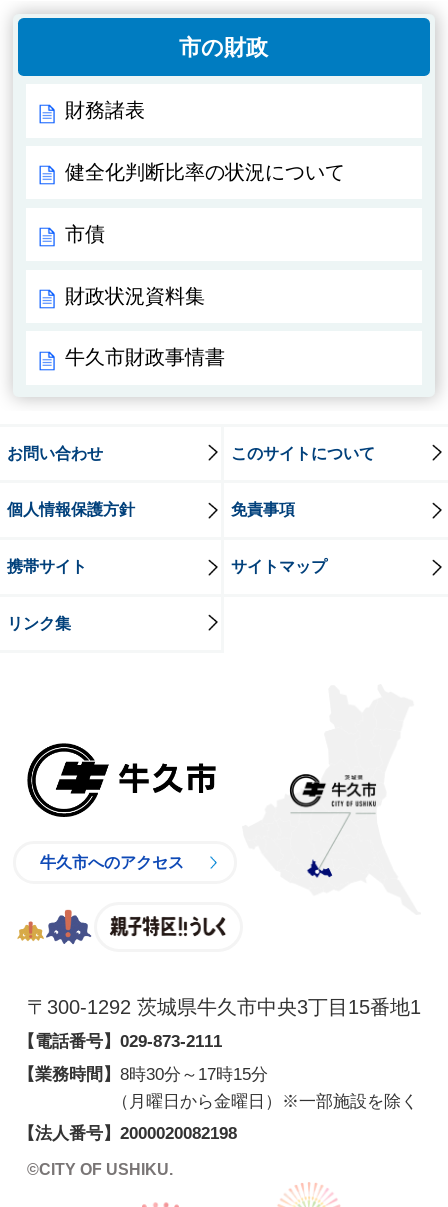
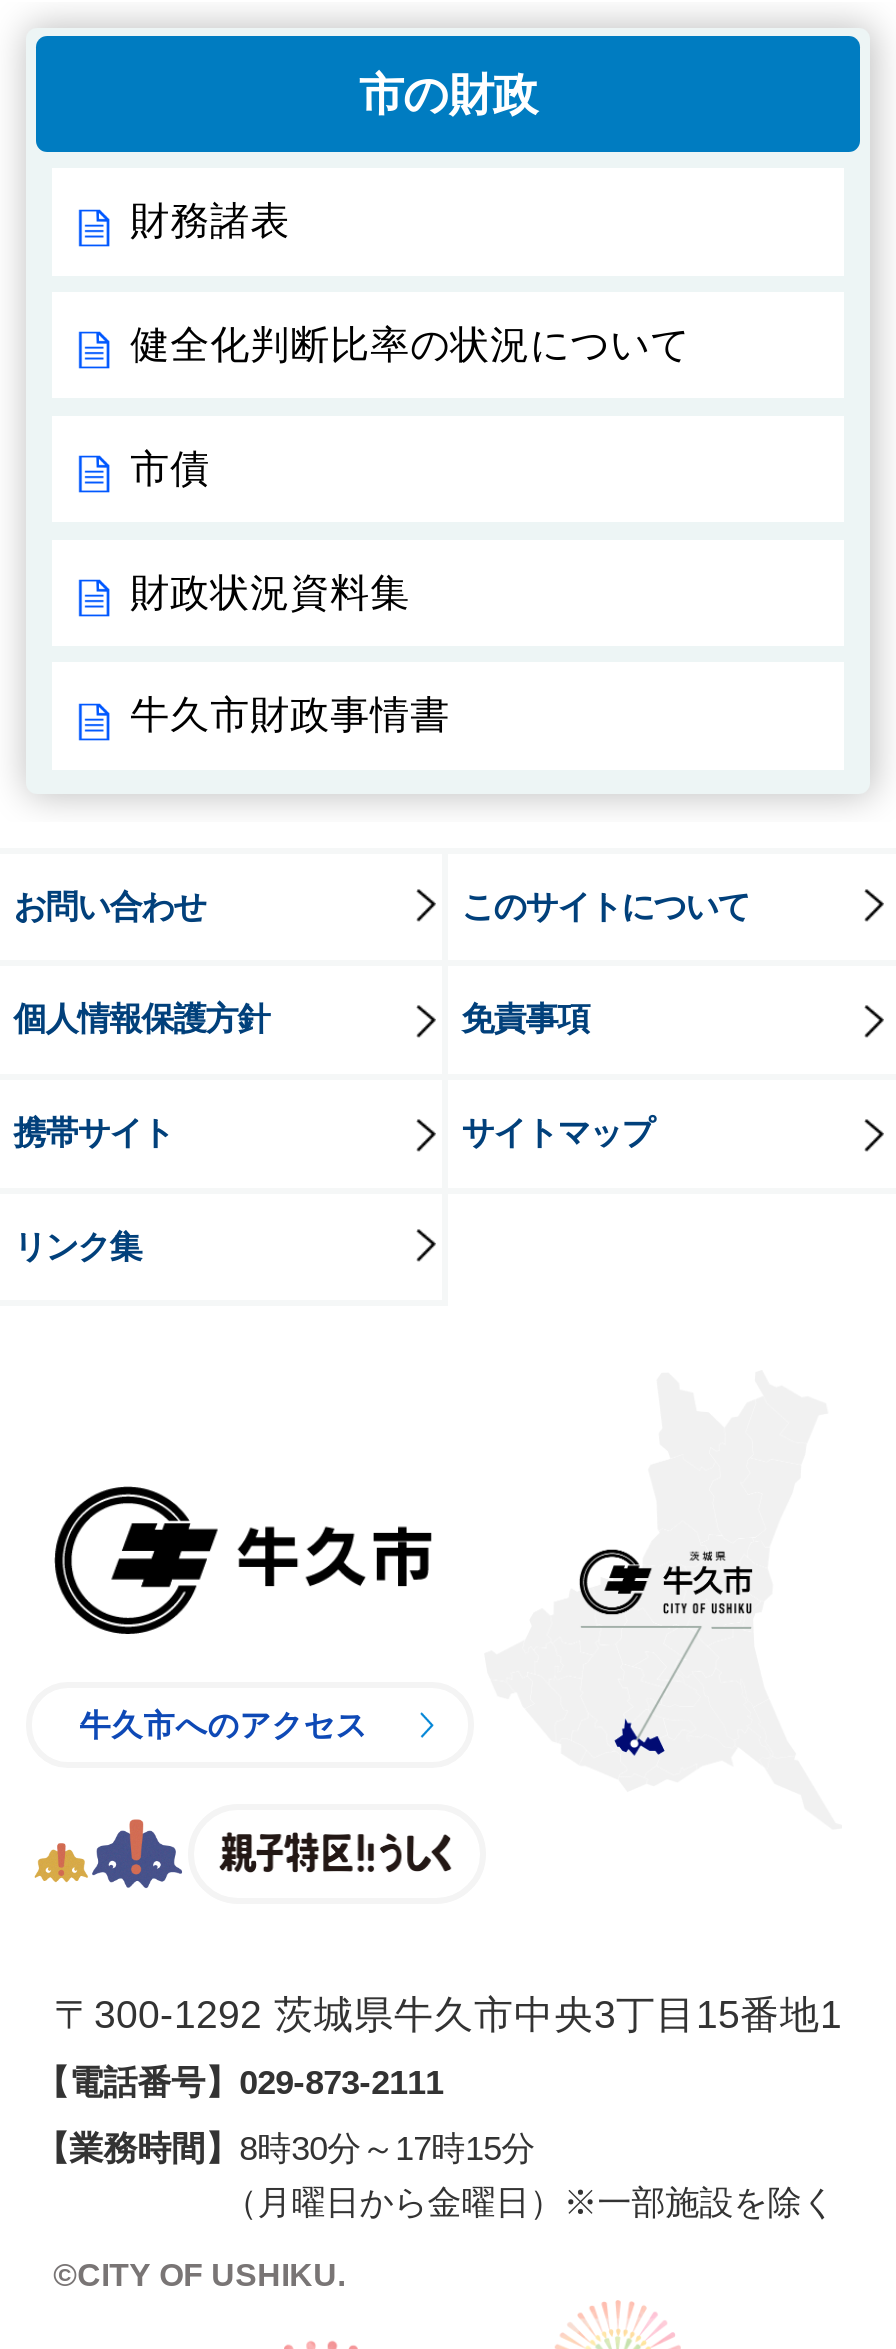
[18,1123,237,1143] 【法人番号】2000020082198 -> none

